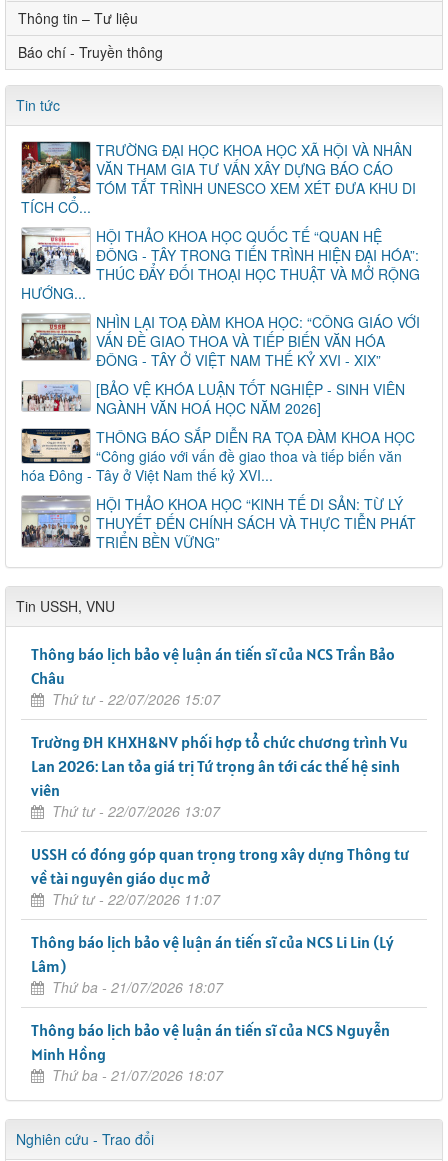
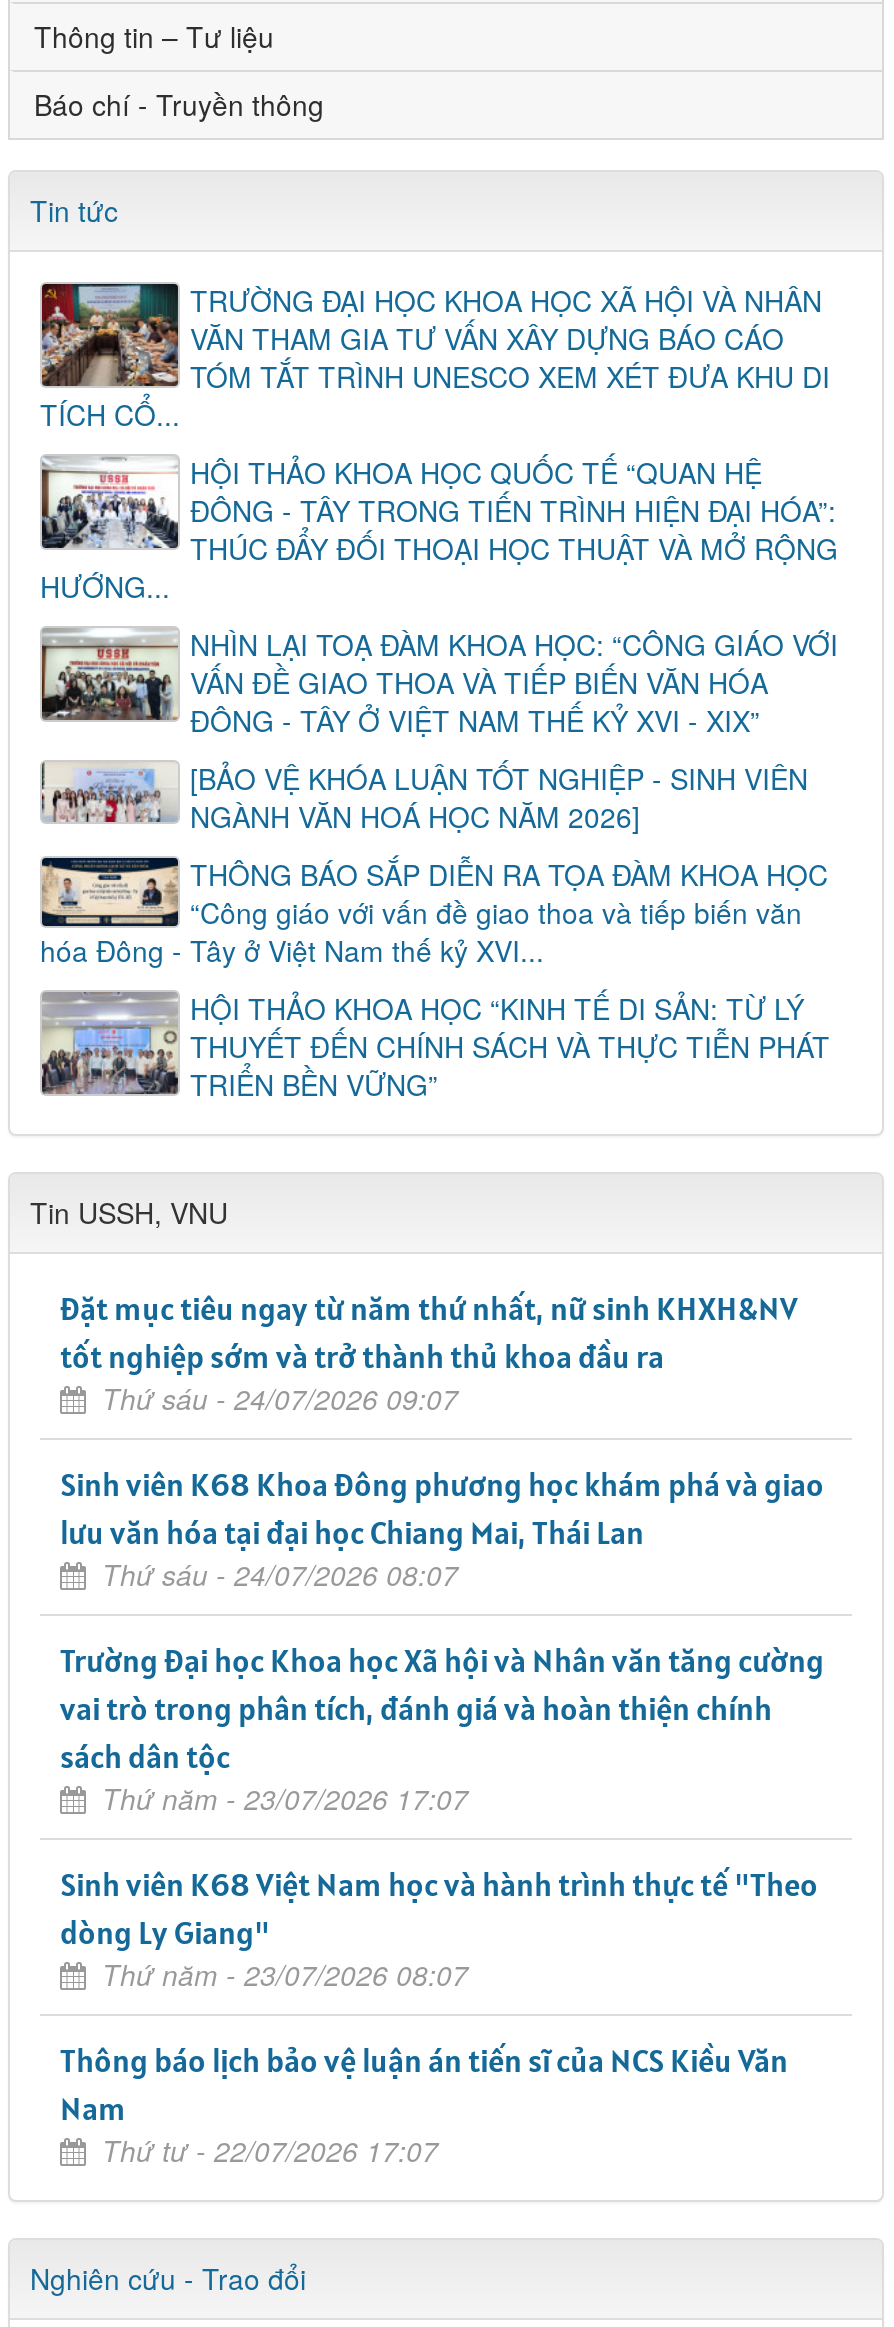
[31,644,395,709] Thông báo lịch bảo vệ luận án tiến sĩ của NCS Trần Bảo | Châu | Thứ tư - 22/07/2026 15:07 -> [60,1288,798,1418] Đặt mục tiêu ngay từ năm thứ nhất, nữ sinh KHXH&NV | tốt nghiệp sớm và trở thành thủ khoa đầu ra | Thứ sáu - 24/07/2026 09:07
[31,732,408,821] Trường ĐH KHXH&NV phối hợp tổ chức chương trình Vu | Lan 2026: Lan tỏa giá trị Tứ trọng ân tới các thế hệ sinh | viên | Thứ tư - 22/07/2026 13:07 -> [60,1464,824,1594] Sinh viên K68 Khoa Đông phương học khám phá và giao | lưu văn hóa tại đại học Chiang Mai, Thái Lan | Thứ sáu - 24/07/2026 08:07
[31,844,409,909] USSH có đóng góp quan trọng trong xây dựng Thông tư | về tài nguyên giáo dục mở | Thứ tư - 22/07/2026 11:07 -> [60,1640,824,1818] Trường Đại học Khoa học Xã hội và Nhân văn tăng cường | vai trò trong phân tích, đánh giá và hoàn thiện chính | sách dân tộc | Thứ năm - 23/07/2026 17:07
[31,932,394,997] Thông báo lịch bảo vệ luận án tiến sĩ của NCS Li Lin (Lý | Lâm) | Thứ ba - 21/07/2026 18:07 -> [60,1864,818,1994] Sinh viên K68 Việt Nam học và hành trình thực tế "Theo | dòng Ly Giang" | Thứ năm - 23/07/2026 08:07
[31,1020,390,1085] Thông báo lịch bảo vệ luận án tiến sĩ của NCS Nguyễn | Minh Hồng | Thứ ba - 21/07/2026 18:07 -> [60,2040,788,2170] Thông báo lịch bảo vệ luận án tiến sĩ của NCS Kiều Văn | Nam | Thứ tư - 22/07/2026 17:07

